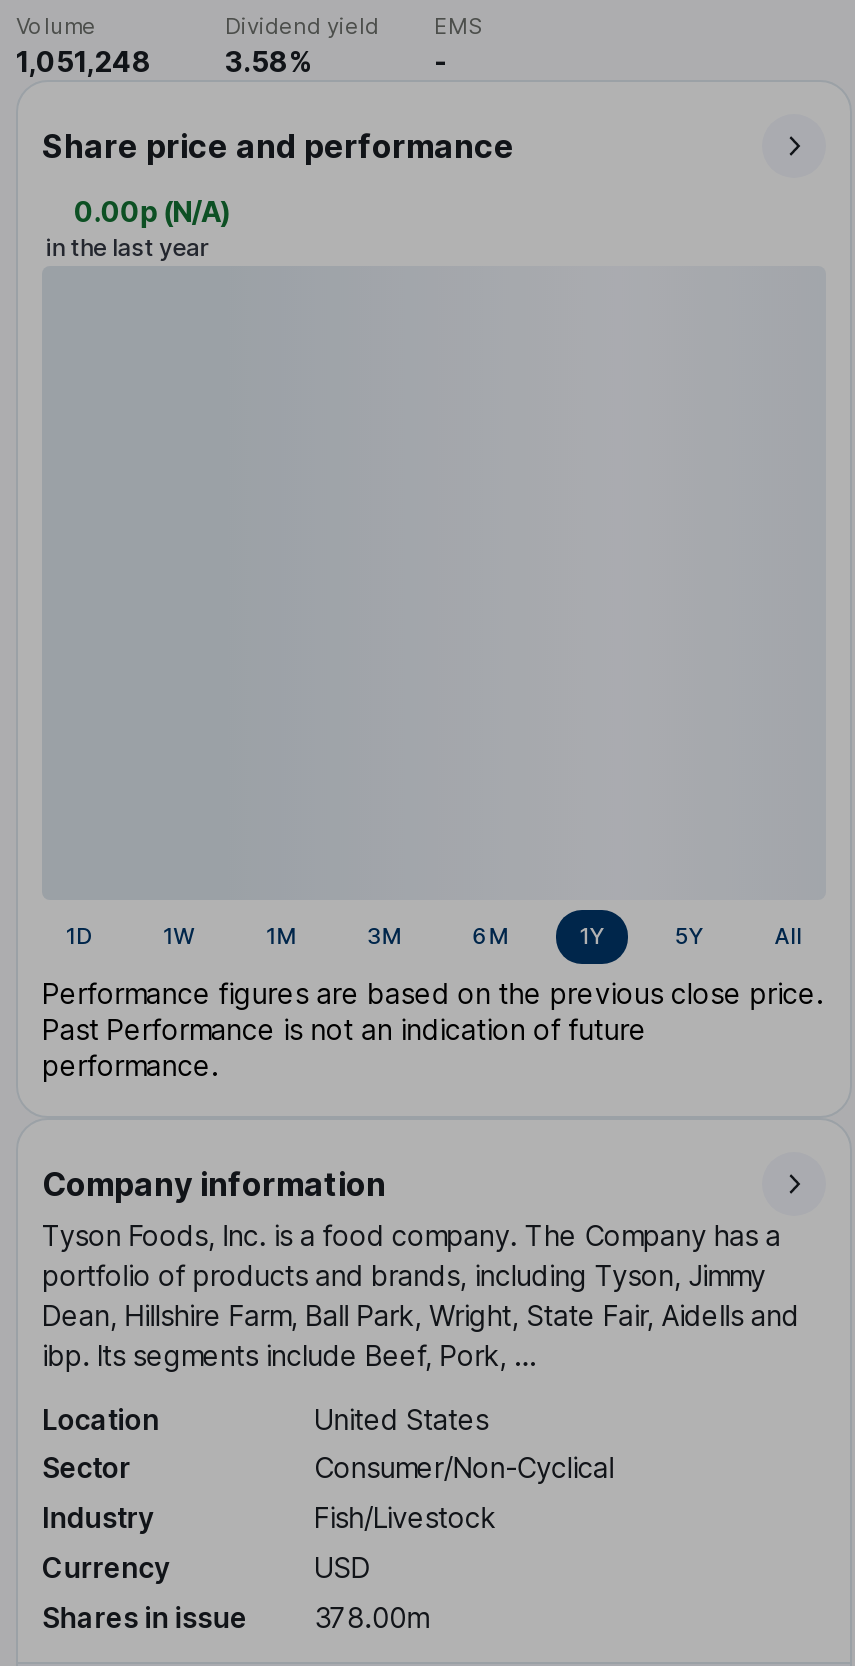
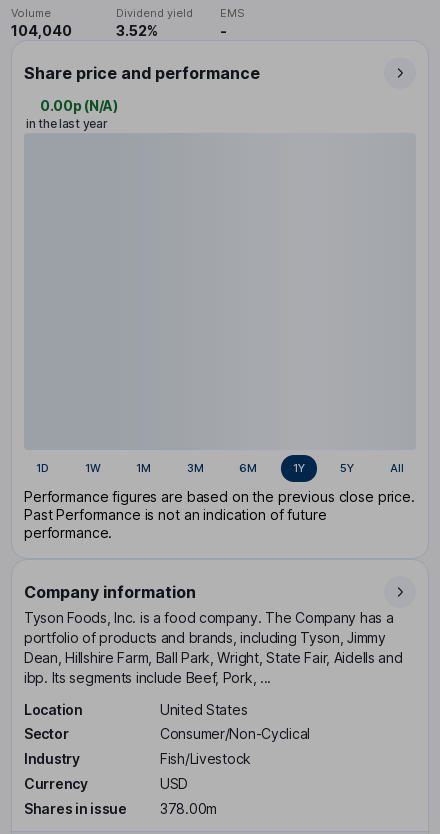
[16,43,152,77] 1,051,248 -> [11,22,72,39] 104,040
[225,43,311,77] 3.58% -> [115,22,157,39] 3.52%

